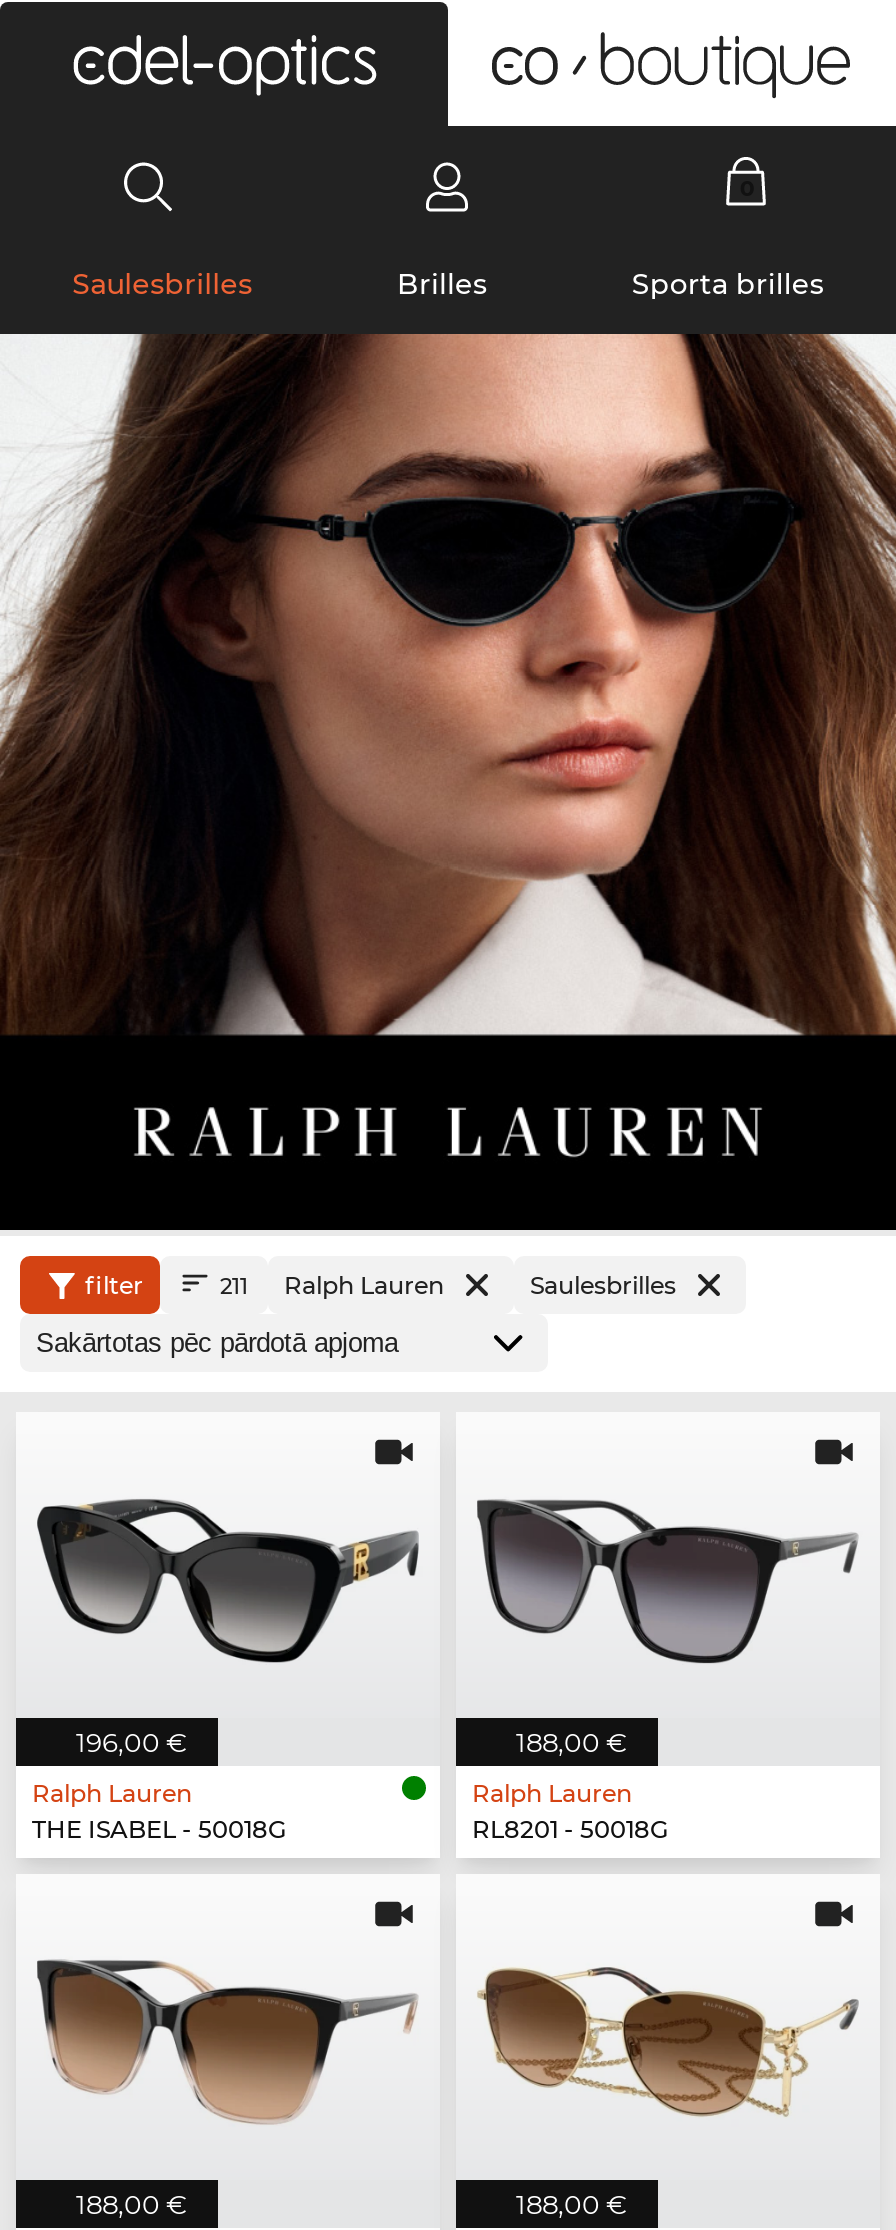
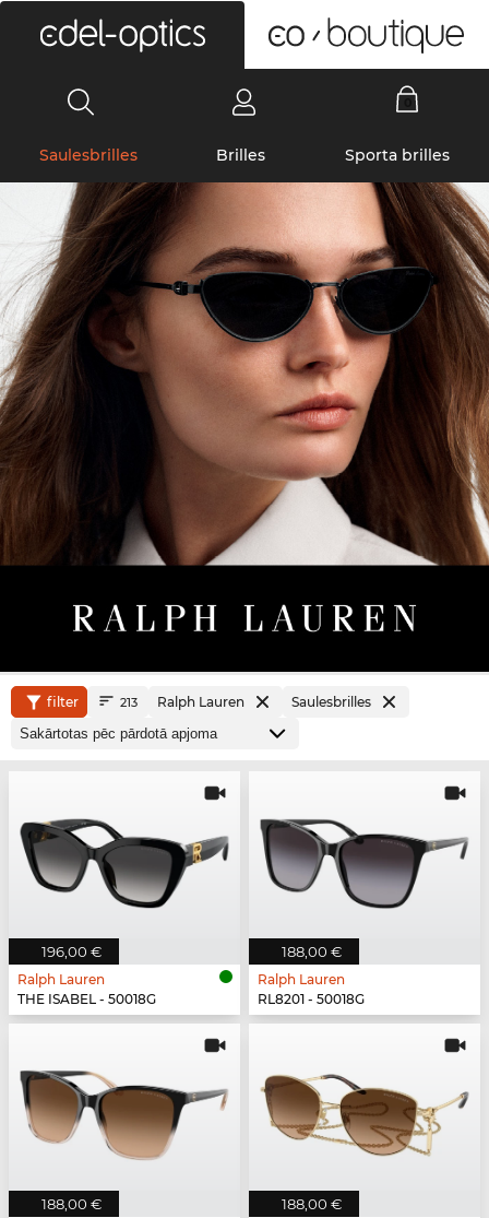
[220,1270,444,1300] 211 Ralph Lauren -> [120,694,244,710] 213 Ralph Lauren

